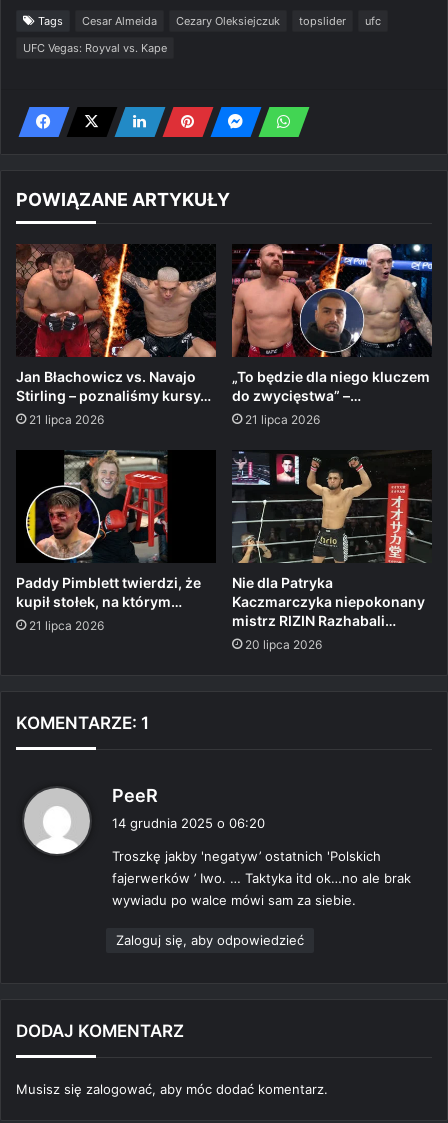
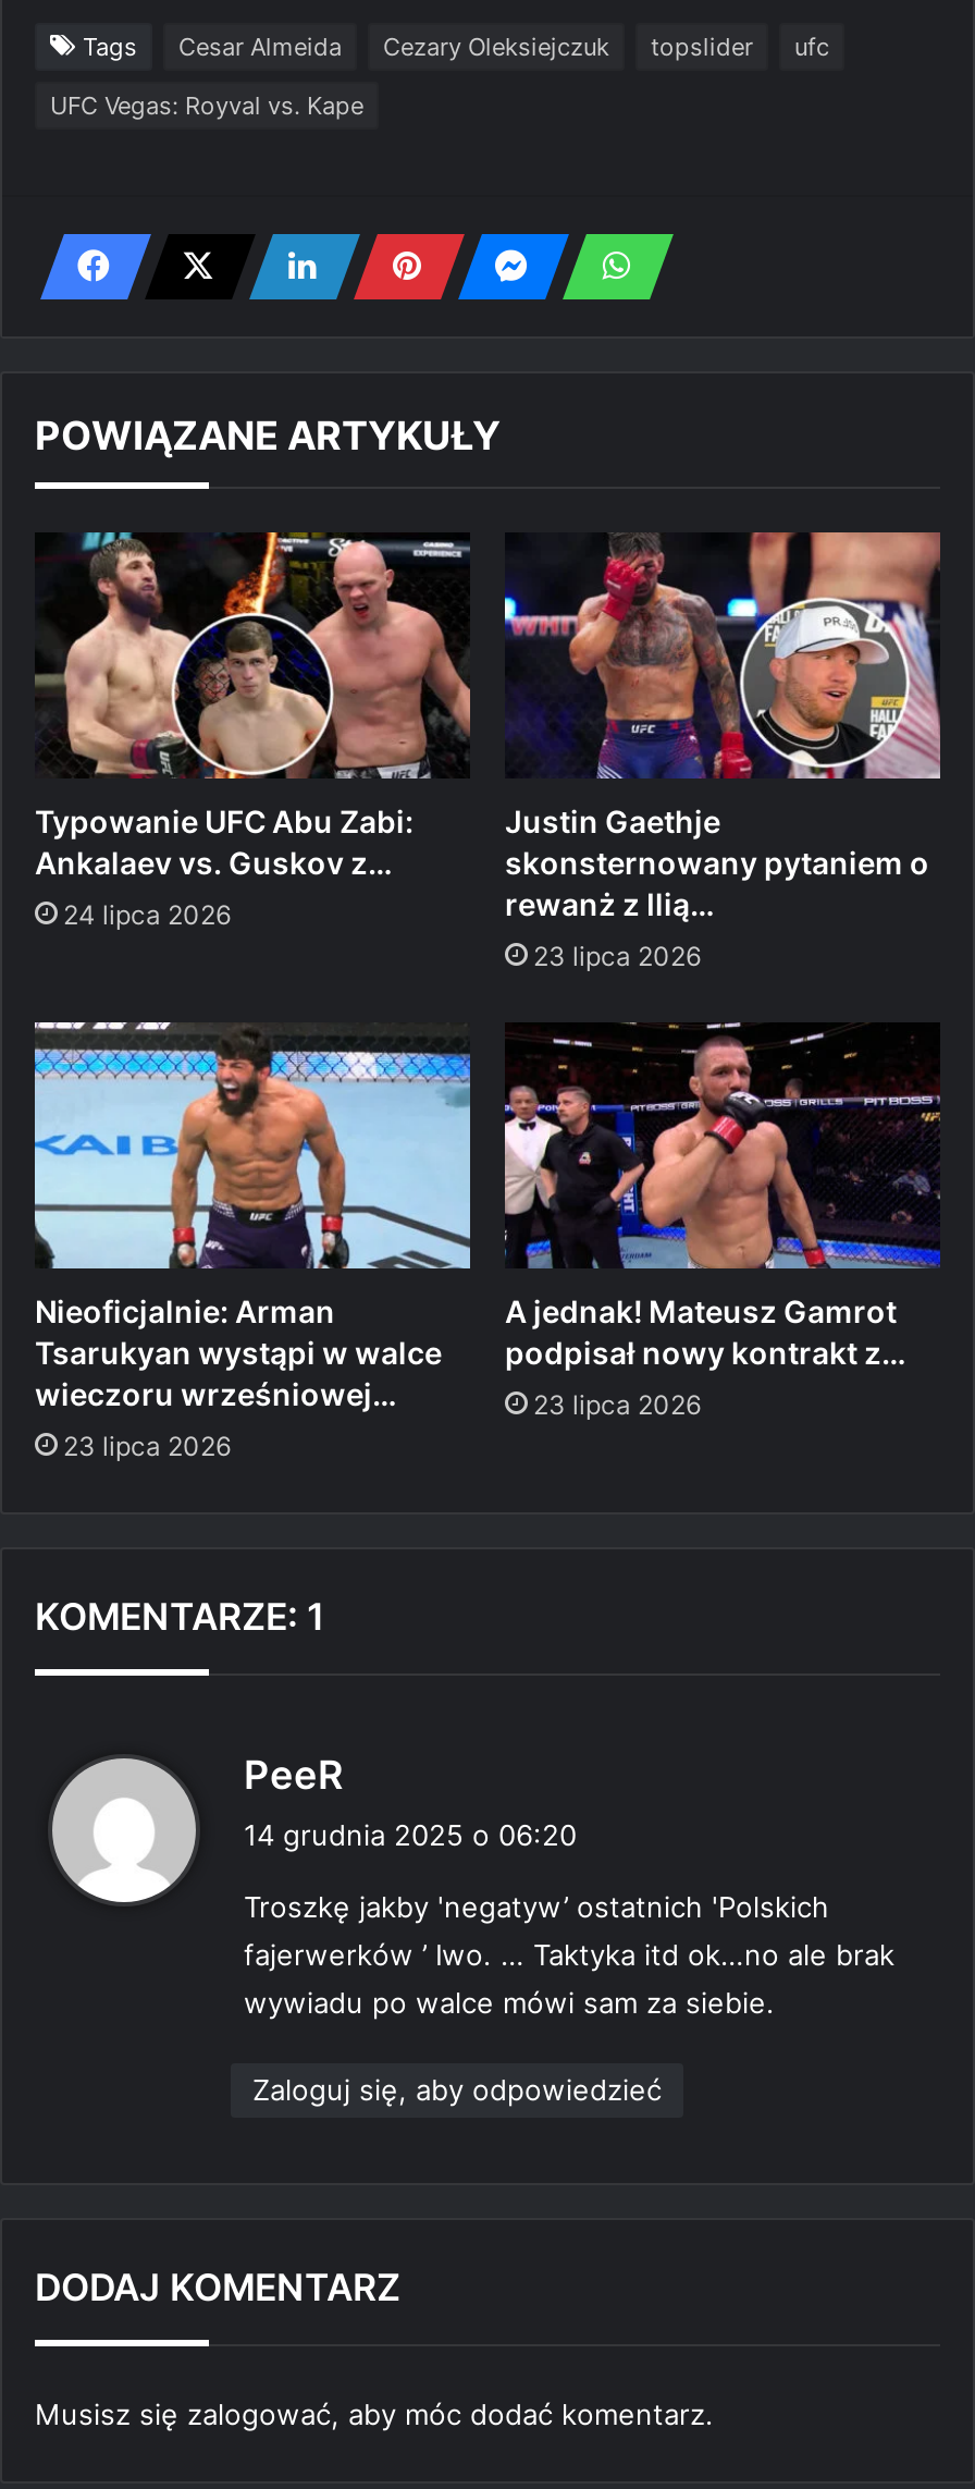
[15,244,217,404] [image] | Jan Błachowicz vs. Navajo | Stirling – poznaliśmy kursy… -> [35,530,472,881] [image] | Typowanie UFC Abu Zabi: | Ankalaev vs. Guskov z…
[231,243,433,404] [image] | „To będzie dla niego kluczem | do zwycięstwa” –… -> [503,530,942,923] [image] | Justin Gaethje | skonsternowany pytaniem o | rewanż z Ilią…
[29,412,104,427] 21 lipca 2026 -> [63,899,231,931] 24 lipca 2026
[245,412,320,427] 21 lipca 2026 -> [533,940,701,973] 23 lipca 2026
[16,450,216,610] [image] | Paddy Pimblett twierdzi, że | kupił stołek, na którym… -> [33,1020,472,1412] [image] | Nieoficjalnie: Arman | Tsarukyan wystąpi w walce | wieczoru wrześniowej…
[231,454,432,629] [image] | Nie dla Patryka | Kaczmarczyka niepokonany | mistrz RIZIN Razhabali… -> [503,1020,942,1371] [image] | A jednak! Mateusz Gamrot | podpisał nowy kontrakt z…
[29,618,104,633] 21 lipca 2026 -> [63,1430,231,1462] 23 lipca 2026
[245,637,322,652] 20 lipca 2026 -> [533,1388,701,1421] 23 lipca 2026

